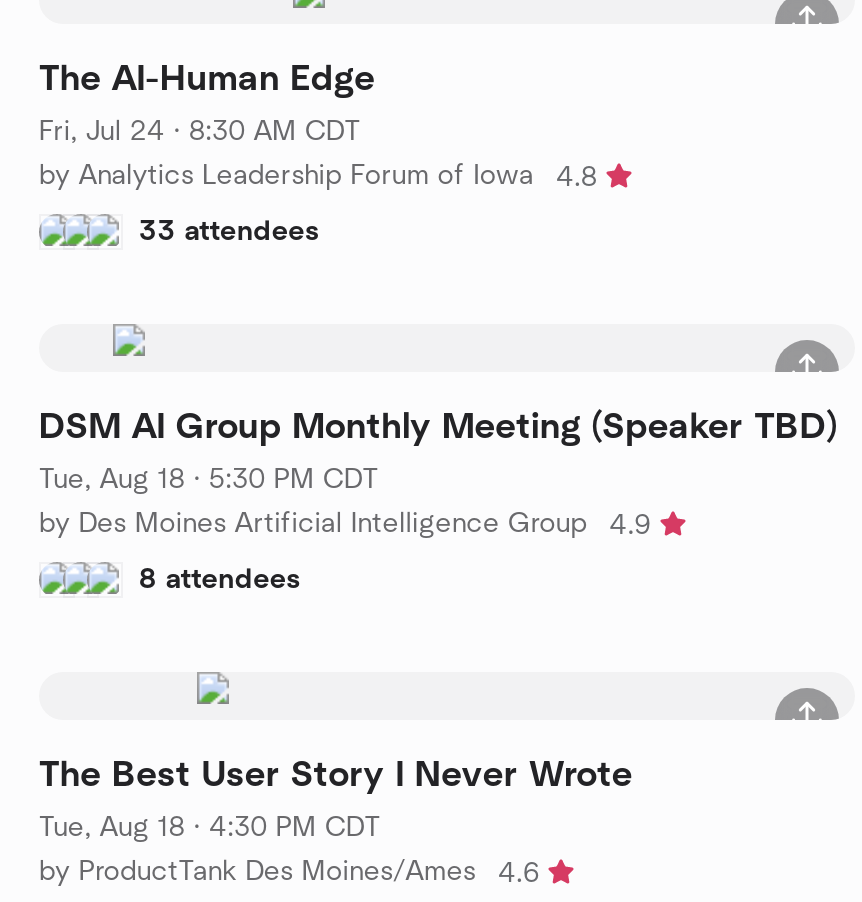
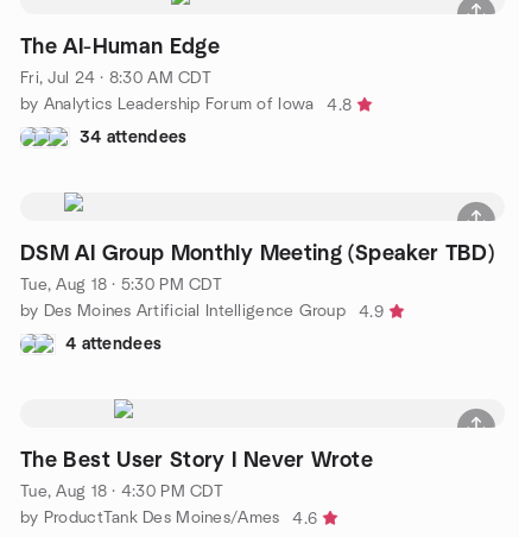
[139,217,320,245] 33 attendees -> [80,129,187,146] 34 attendees
[139,565,301,593] 8 attendees -> [65,336,162,352] 4 attendees

